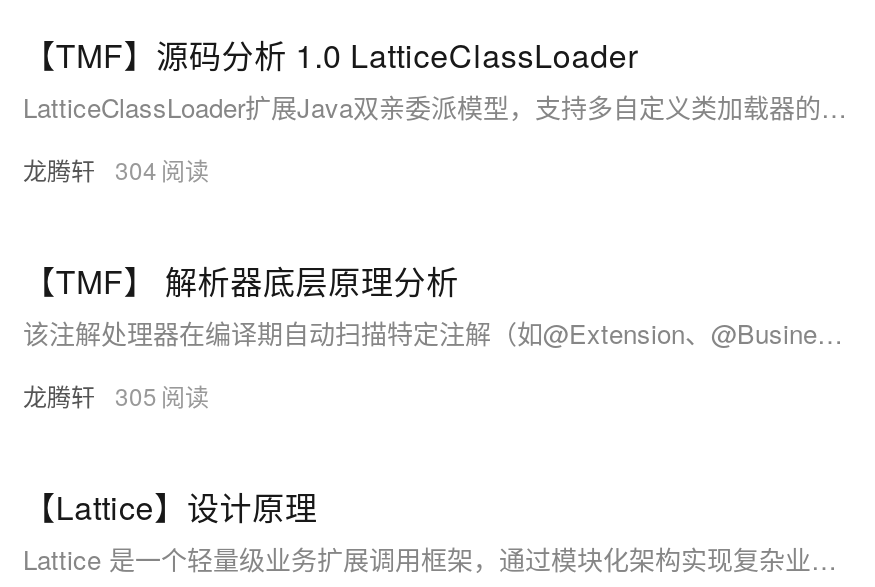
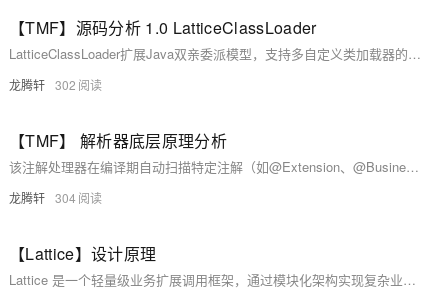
[23,152,157,186] 龙腾轩 304 -> [9,76,76,93] 龙腾轩 302
[23,378,157,412] 龙腾轩 305 -> [9,189,76,206] 龙腾轩 304

